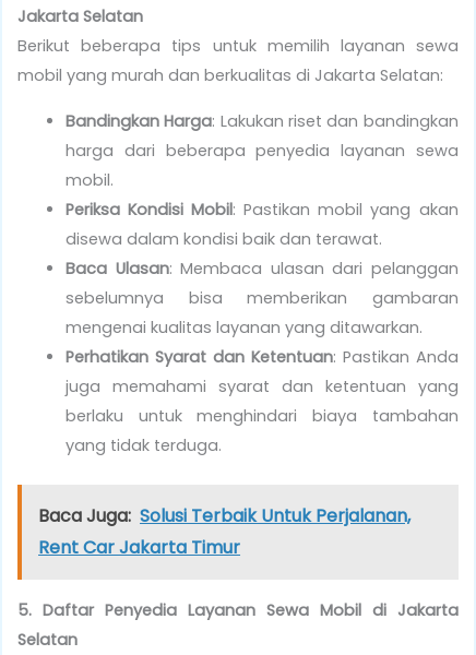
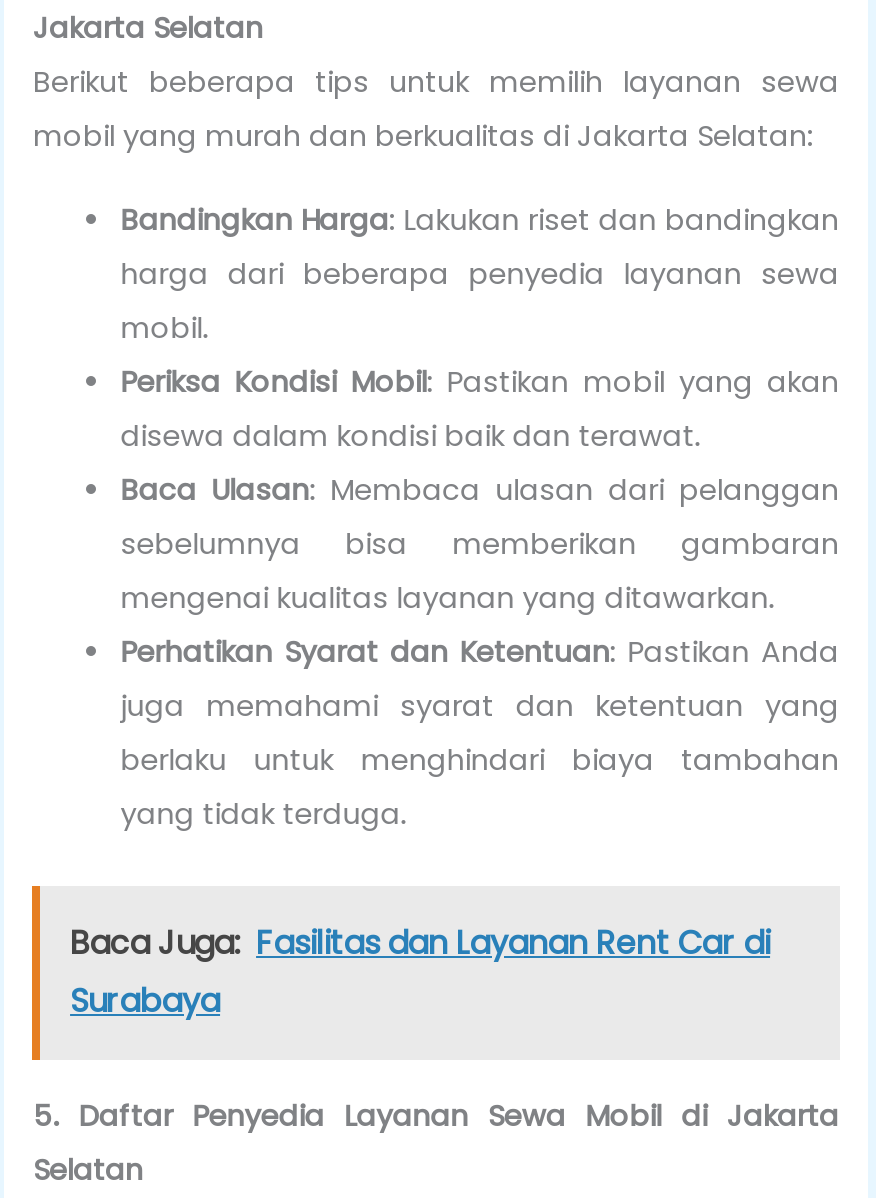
[38,504,410,560] Baca Juga: Solusi Terbaik Untuk Perjalanan, | Rent Car Jakarta Timur -> [70,921,770,1025] Baca Juga: Fasilitas dan Layanan Rent Car di | Surabaya

